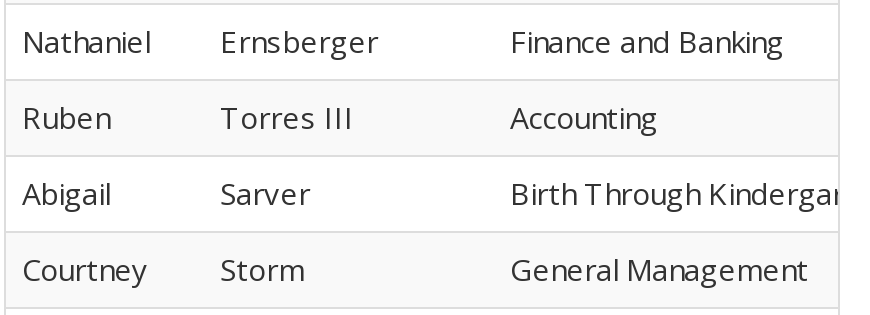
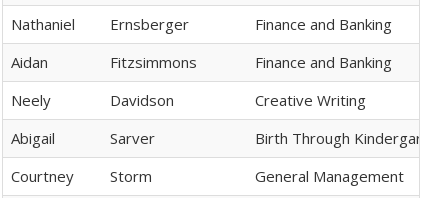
[22,96,658,136] Ruben | Torres III | Accounting -> [11,52,392,110] Aidan | Fitzsimmons | Finance and Banking | Neely | Davidson | Creative Writing

